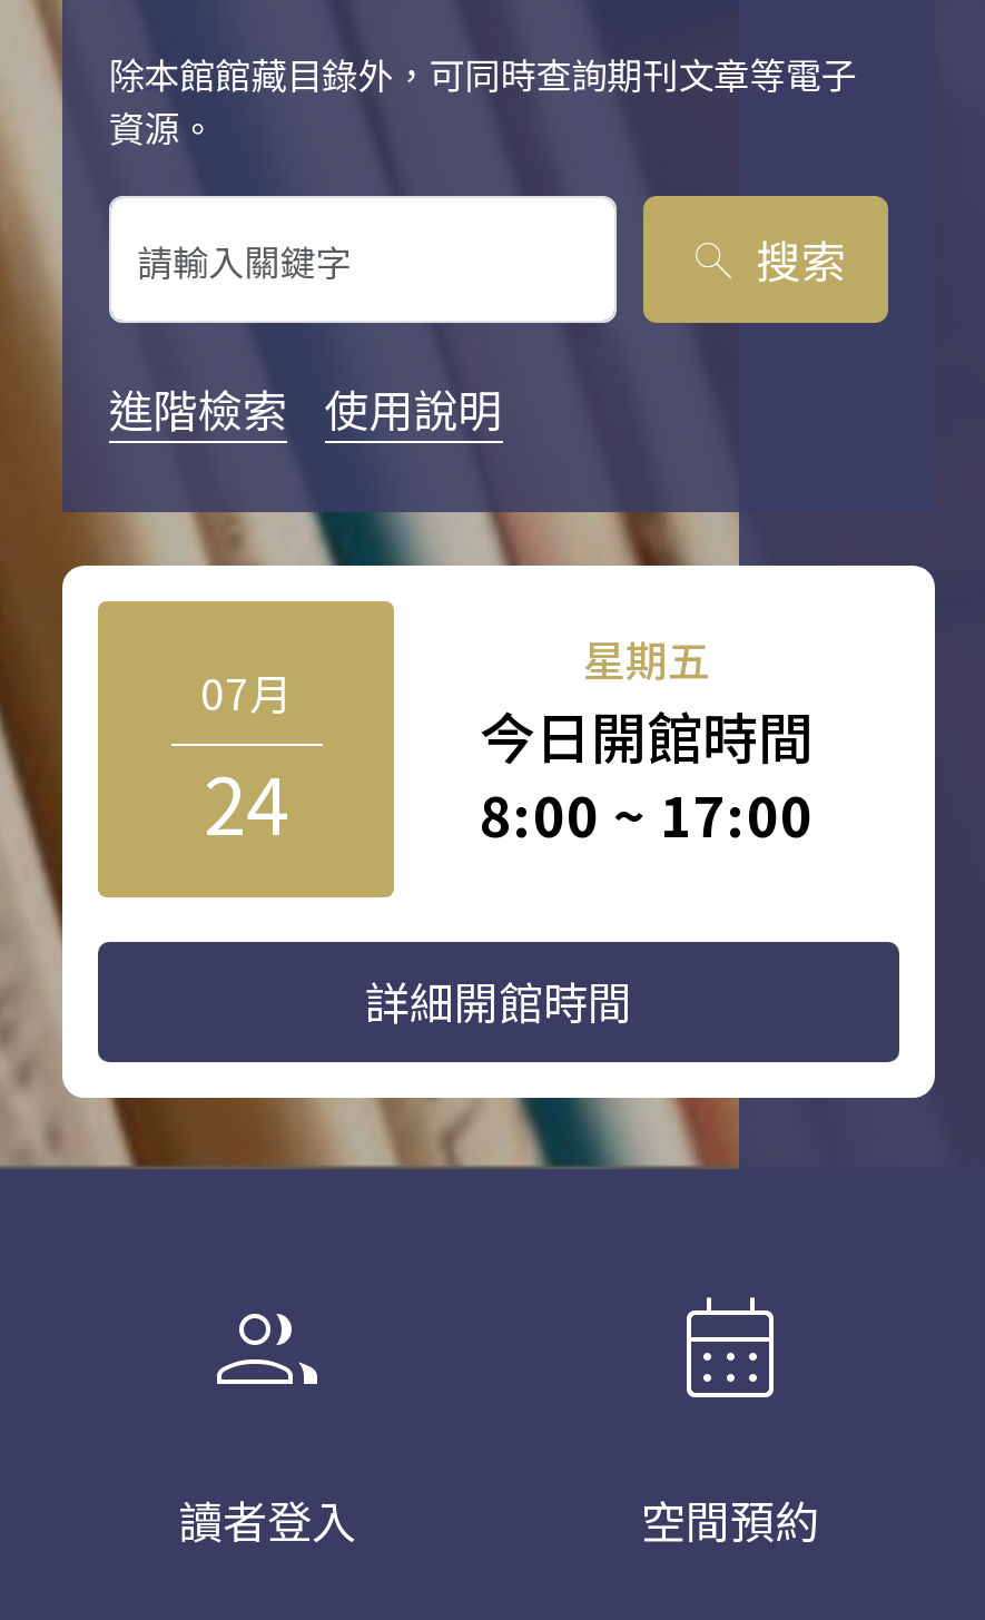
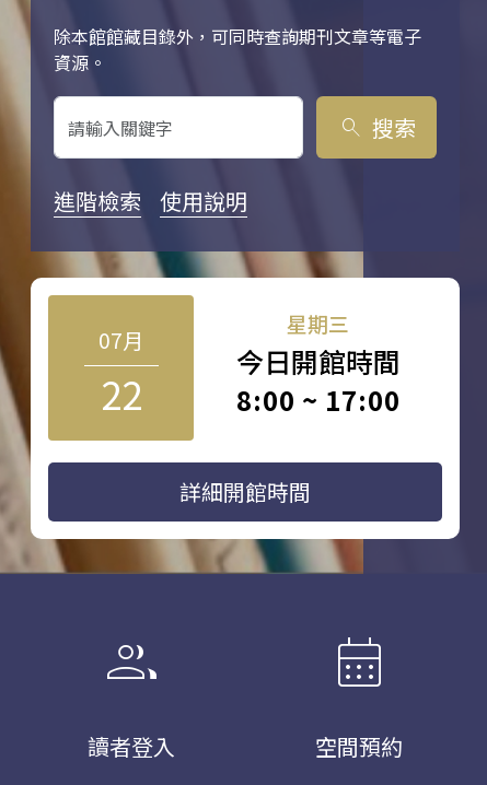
[583,628,710,688] 星期五 -> [287,308,349,338] 星期三
[204,744,288,857] 24 -> [100,365,142,421] 22

